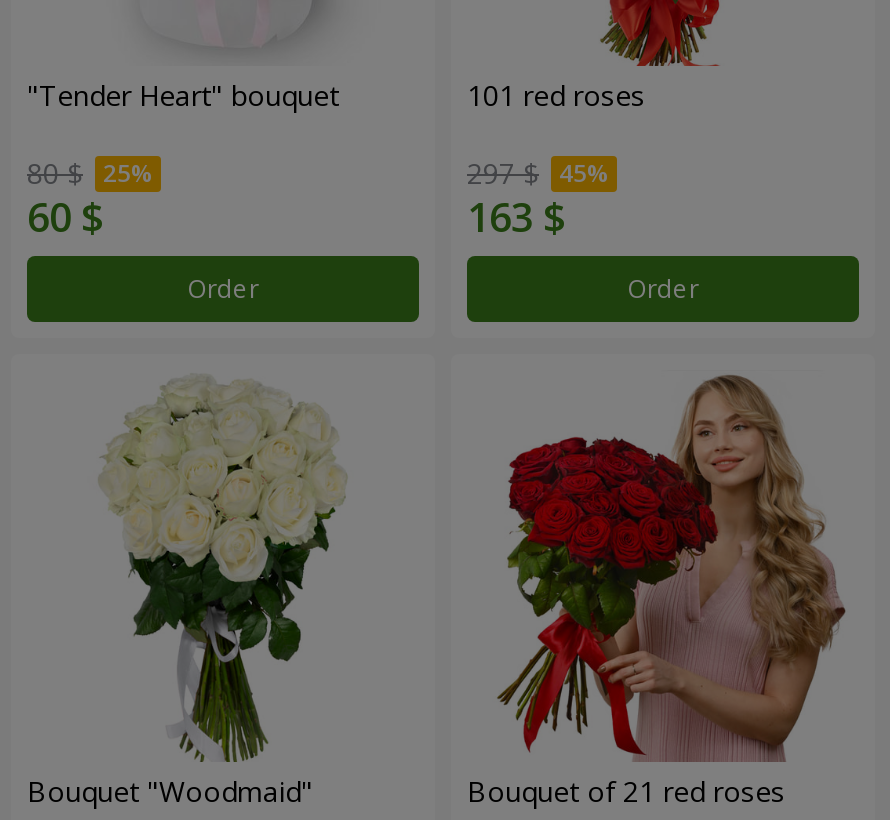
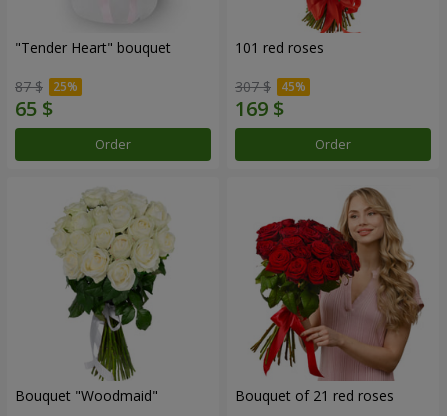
[27,154,83,192] 80 $ -> [15,77,43,96] 87 $
[467,154,539,192] 297 $ -> [235,77,271,96] 307 $

